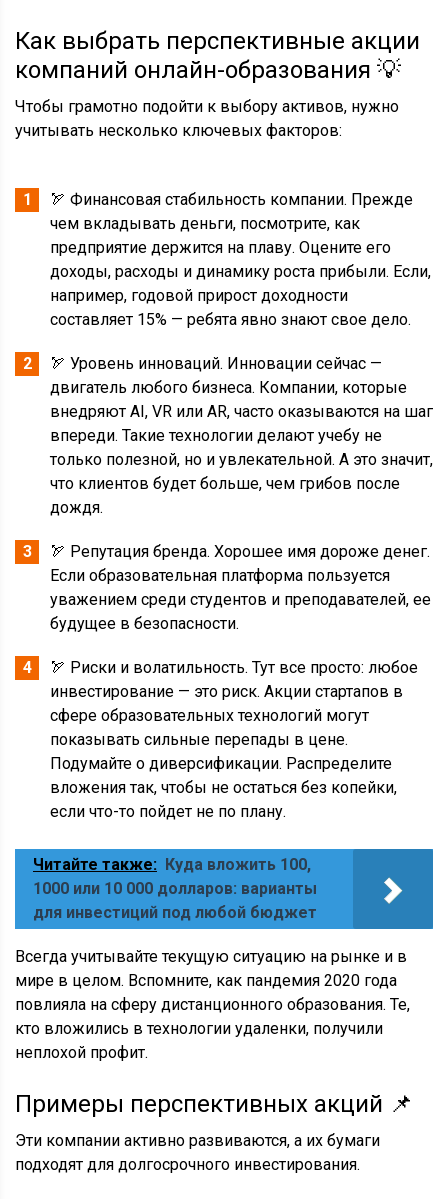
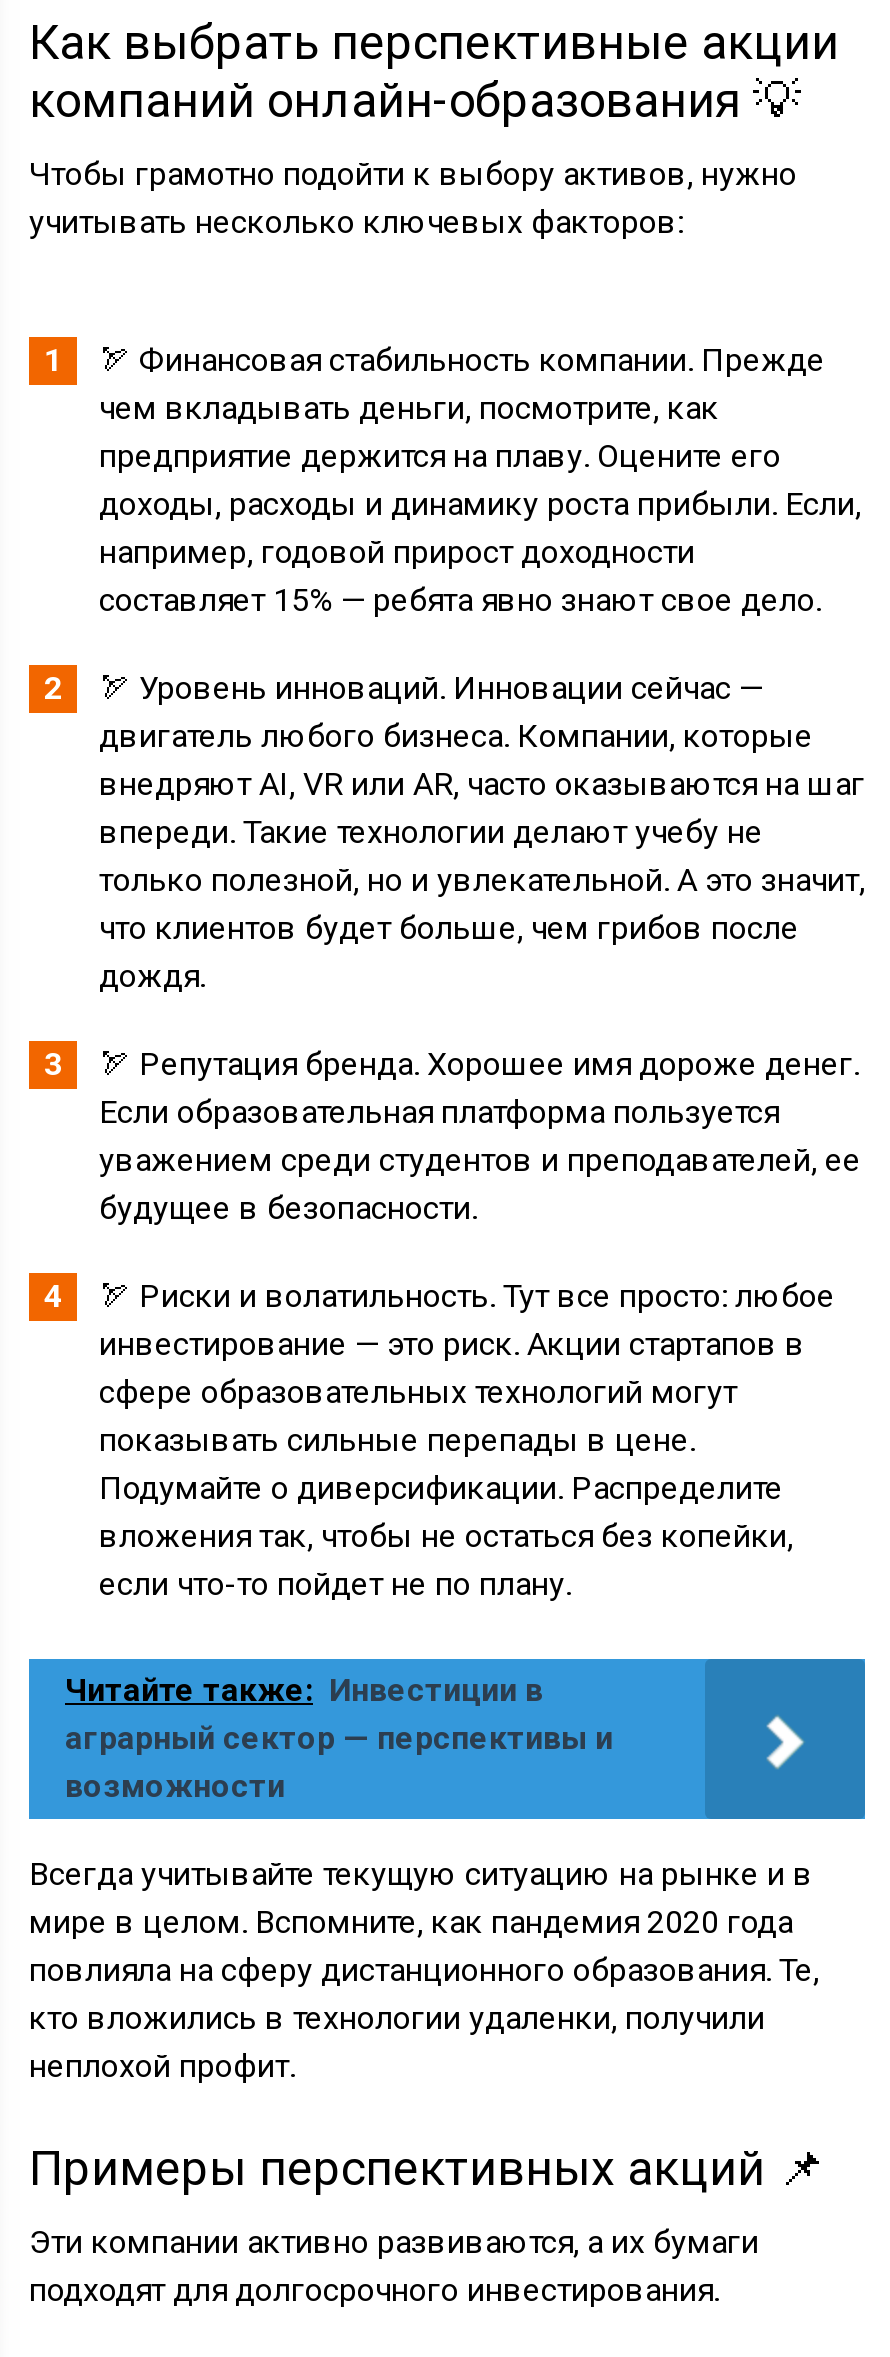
[33,855,317,922] Читайте также: Куда вложить 100, | 1000 или 10 000 долларов: варианты | для инвестиций под любой бюджет -> [65,1670,613,1804] Читайте также: Инвестиции в | аграрный сектор — перспективы и | возможности

